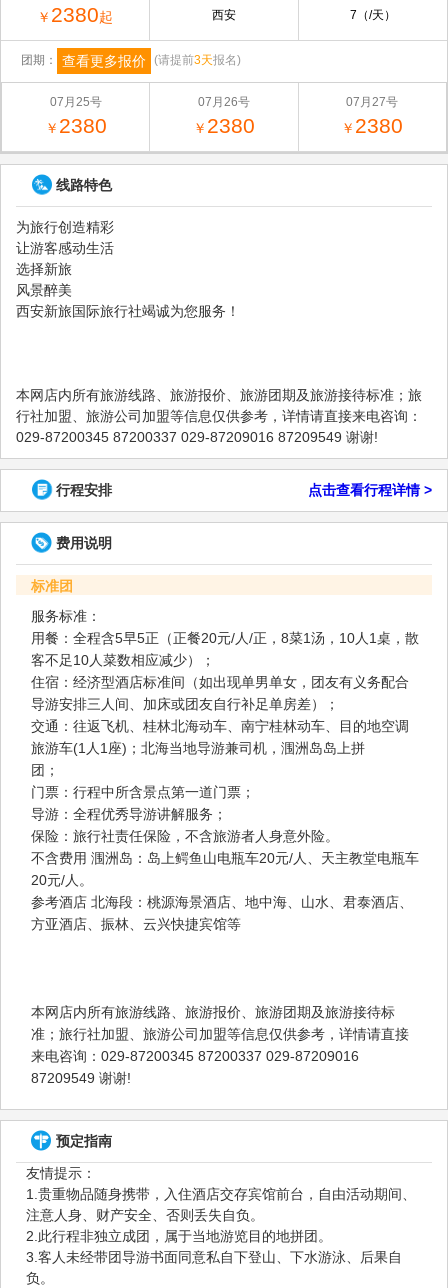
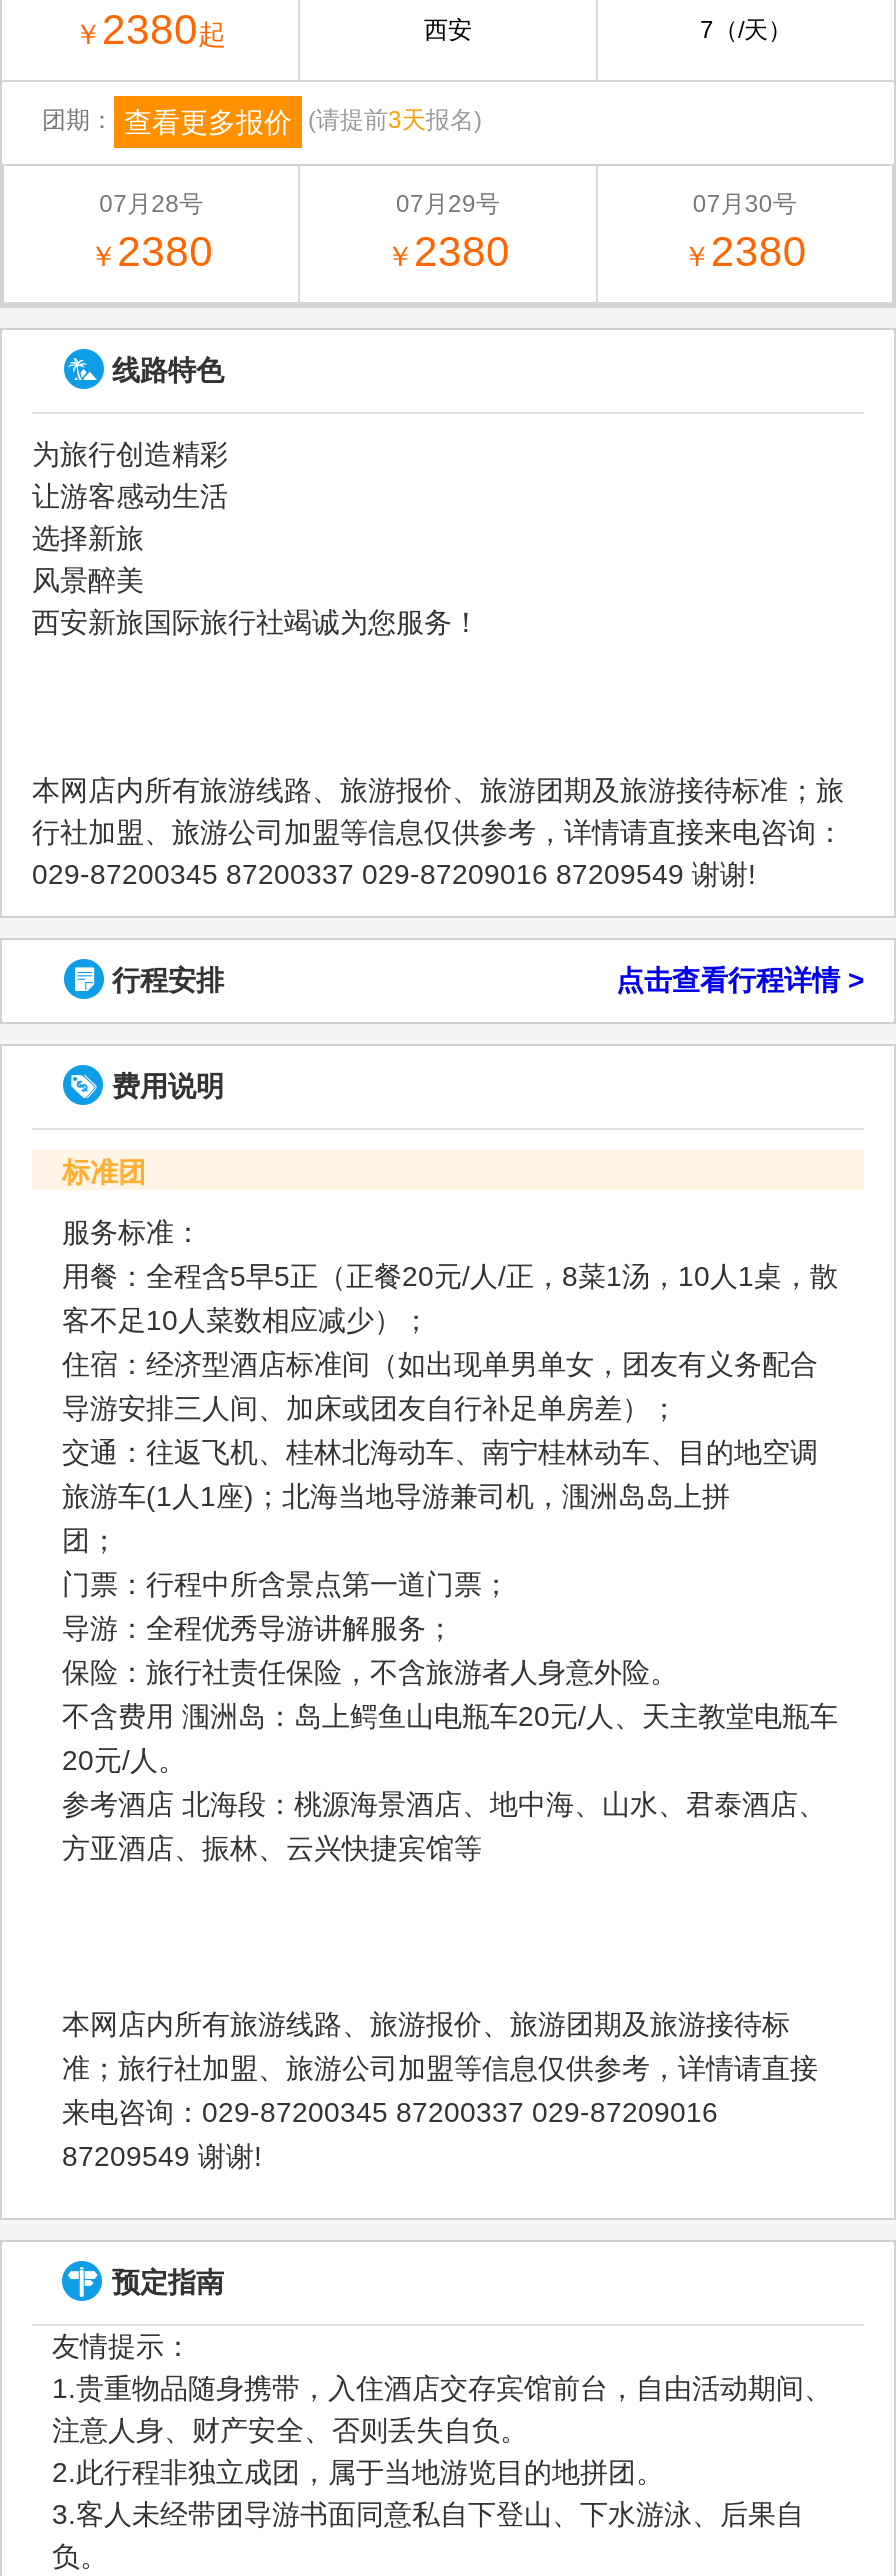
[50,95,102,109] 07月25号 -> [99,189,203,217] 07月28号
[198,95,250,109] 07月26号 -> [396,189,500,217] 07月29号
[346,95,398,109] 07月27号 -> [693,189,797,217] 07月30号

